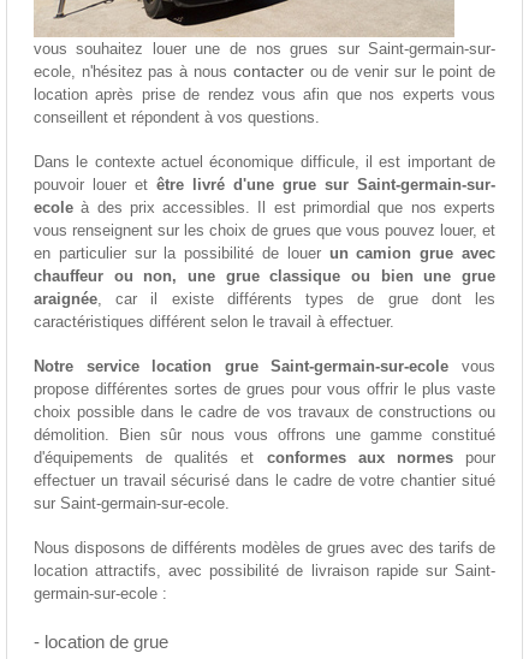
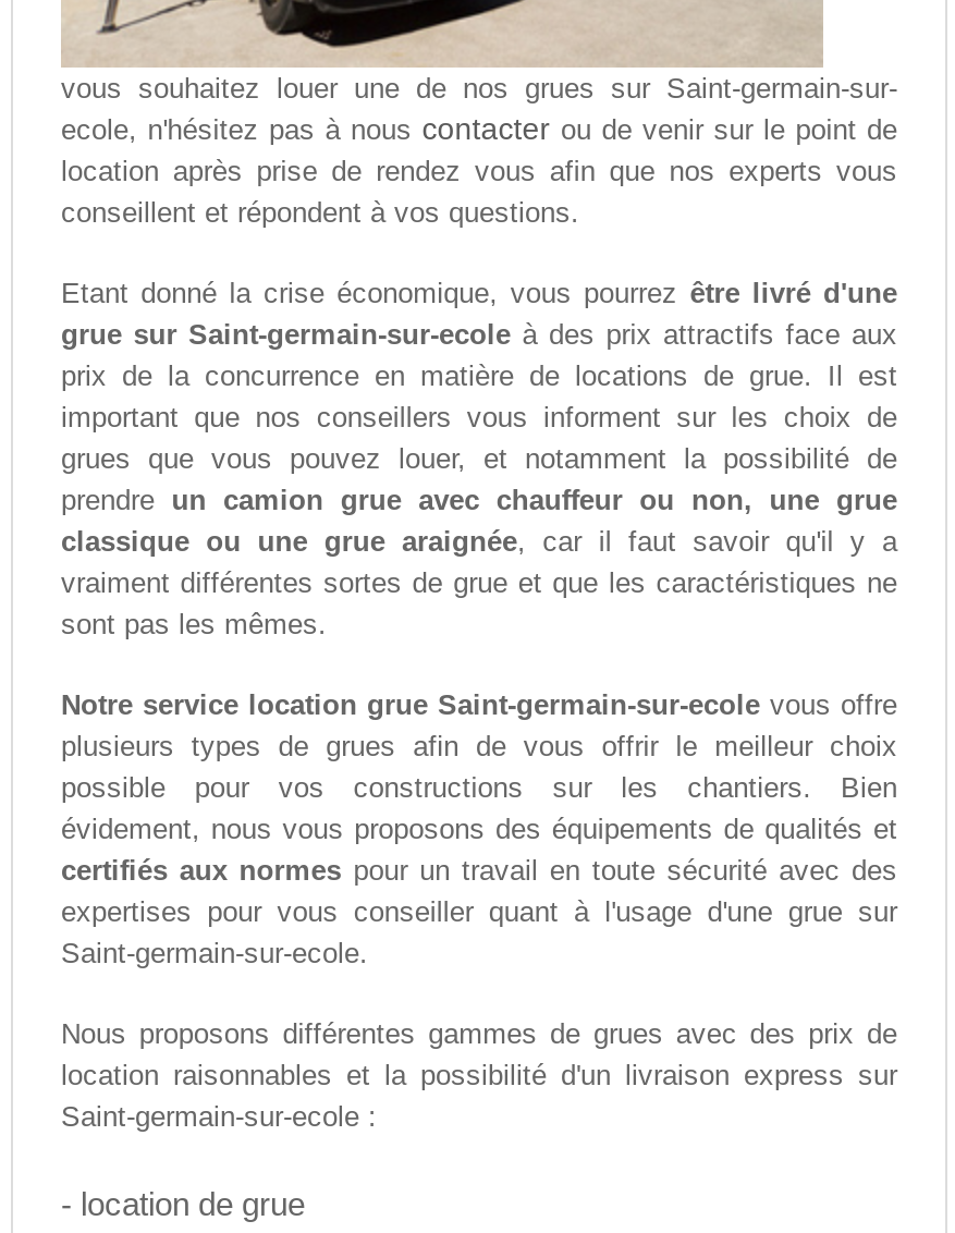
[34,153,495,331] Dans le contexte actuel économique difficule, il est important de | pouvoir louer et être livré d'une grue sur Saint-germain-sur- | ecole à des prix accessibles. Il est primordial que nos experts | vous renseignent sur les choix de grues que vous pouvez louer, et | en particulier sur la possibilité de louer un camion grue avec | chauffeur ou non, une grue classique ou bien une grue | araignée, car il existe différents types de grue dont les | caractéristiques différent selon le travail à effectuer. -> [61,278,897,642] Etant donné la crise économique, vous pourrez être livré d'une | grue sur Saint-germain-sur-ecole à des prix attractifs face aux | prix de la concurrence en matière de locations de grue. Il est | important que nos conseillers vous informent sur les choix de | grues que vous pouvez louer, et notamment la possibilité de | prendre un camion grue avec chauffeur ou non, une grue | classique ou une grue araignée, car il faut savoir qu'il y a | vraiment différentes sortes de grue et que les caractéristiques ne | sont pas les mêmes.
[34,358,495,513] Notre service location grue Saint-germain-sur-ecole vous | propose différentes sortes de grues pour vous offrir le plus vaste | choix possible dans le cadre de vos travaux de constructions ou | démolition. Bien sûr nous vous offrons une gamme constitué | d'équipements de qualités et conformes aux normes pour | effectuer un travail sécurisé dans le cadre de votre chantier situé | sur Saint-germain-sur-ecole. -> [61,689,897,970] Notre service location grue Saint-germain-sur-ecole vous offre | plusieurs types de grues afin de vous offrir le meilleur choix | possible pour vos constructions sur les chantiers. Bien | évidement, nous vous proposons des équipements de qualités et | certifiés aux normes pour un travail en toute sécurité avec des | expertises pour vous conseiller quant à l'usage d'une grue sur | Saint-germain-sur-ecole.
[34,539,495,603] Nous disposons de différents modèles de grues avec des tarifs de | location attractifs, avec possibilité de livraison rapide sur Saint- | germain-sur-ecole : -> [61,1018,897,1134] Nous proposons différentes gammes de grues avec des prix de | location raisonnables et la possibilité d'un livraison express sur | Saint-germain-sur-ecole :

